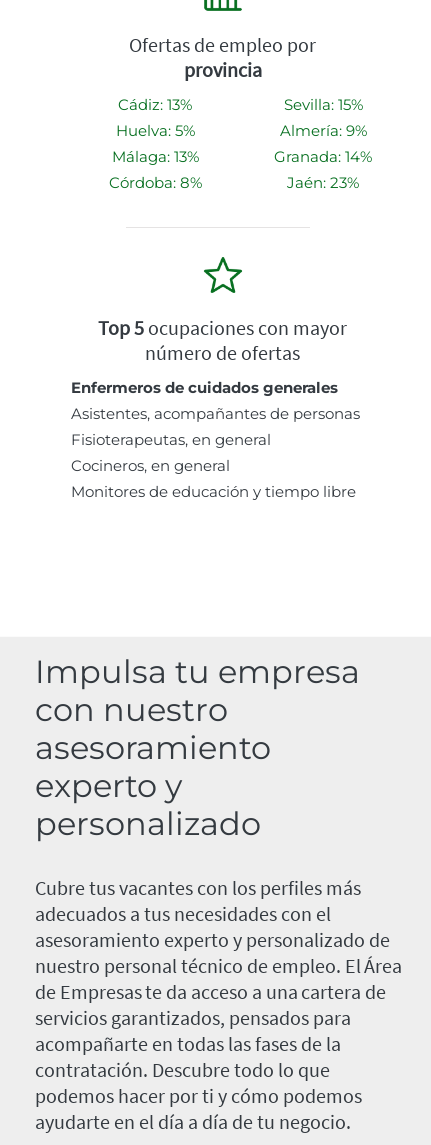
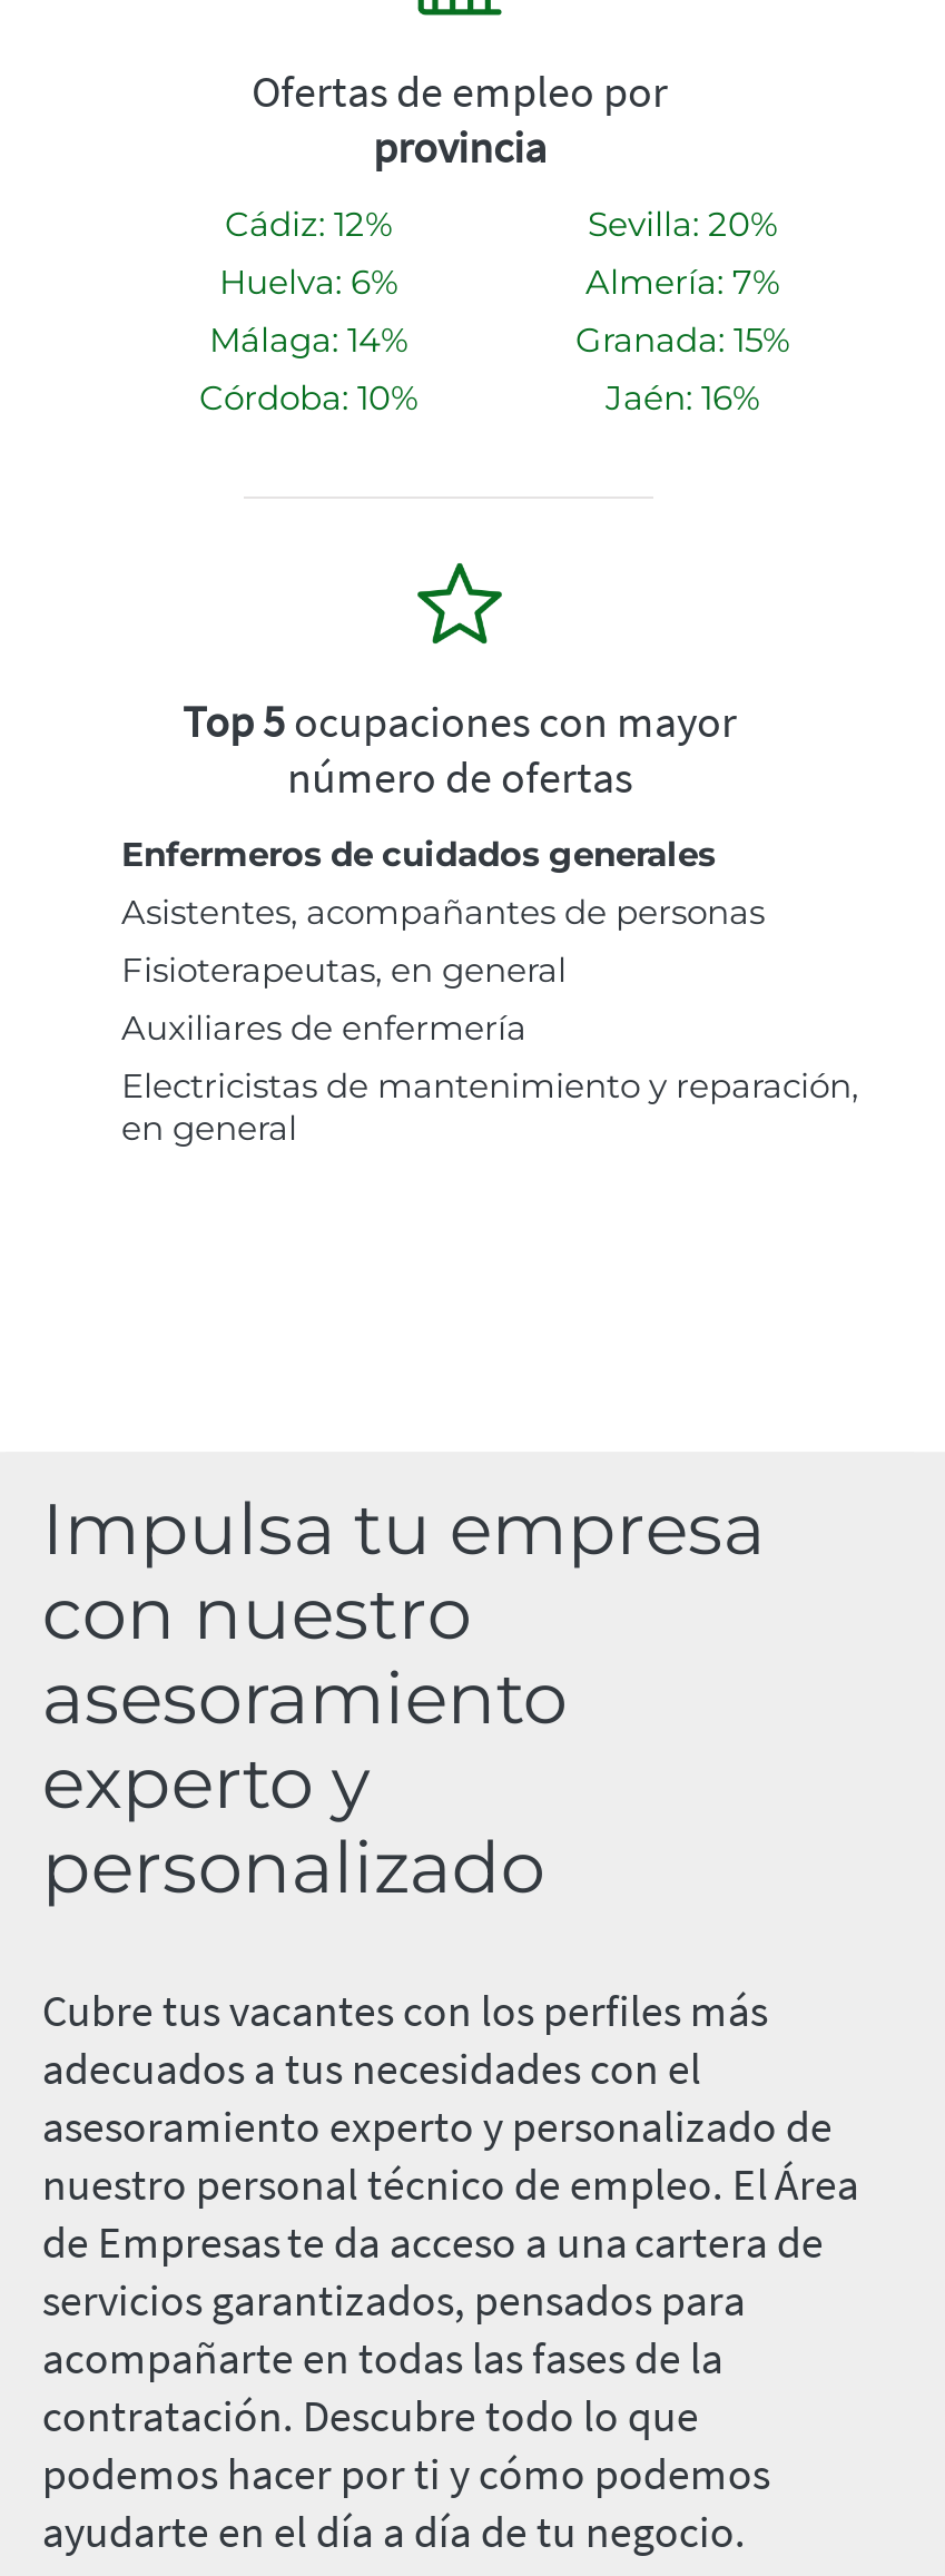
[118,95,192,114] Cádiz: 13% -> [225,203,392,246] Cádiz: 12%
[283,95,362,114] Sevilla: 15% -> [588,203,777,246] Sevilla: 20%
[115,121,194,140] Huelva: 5% -> [219,261,397,303] Huelva: 6%
[279,121,366,140] Almería: 9% -> [585,261,779,303] Almería: 7%
[111,147,198,166] Málaga: 13% -> [209,319,407,361] Málaga: 14%
[274,147,372,166] Granada: 14% -> [575,319,789,361] Granada: 15%
[108,173,201,192] Córdoba: 8% -> [199,377,417,419] Córdoba: 10%
[287,173,359,192] Jaén: 23% -> [606,377,759,419] Jaén: 16%
[71,456,356,501] Cocineros, en general | Monitores de educación y tiempo libre -> [121,1007,858,1150] Auxiliares de enfermería | Electricistas de mantenimiento y reparación, | en general

